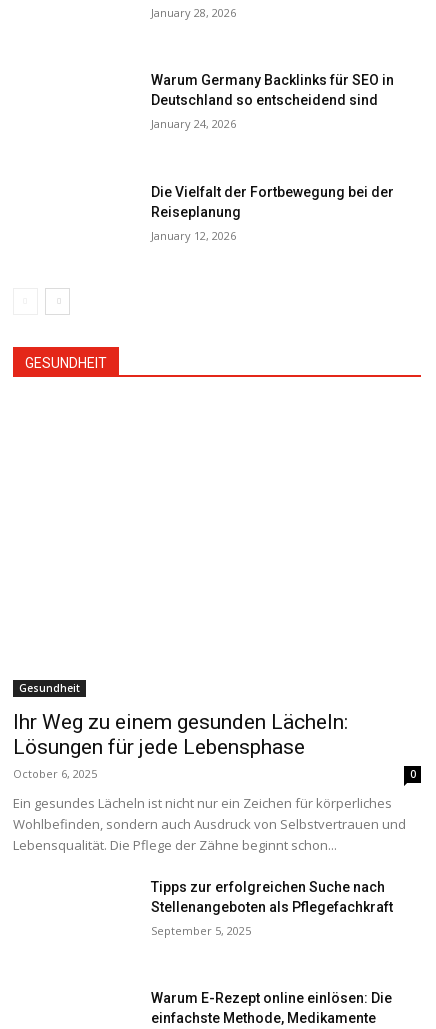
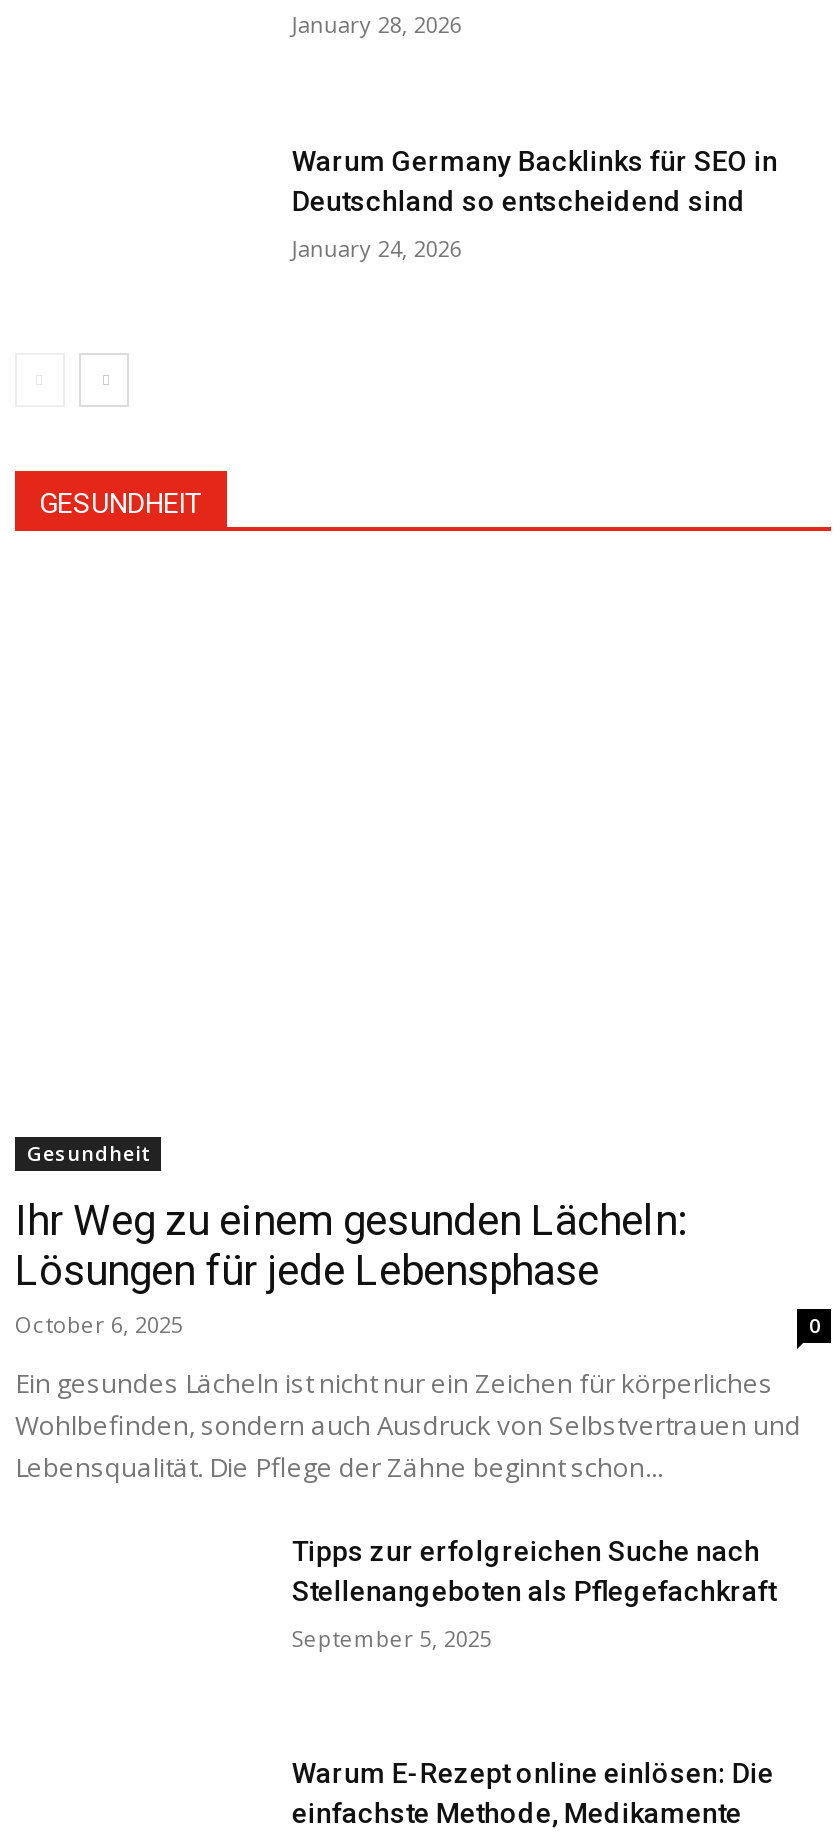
[151,184,394,243] Die Vielfalt der Fortbewegung bei der | Reiseplanung | January 12, 2026 -> none

